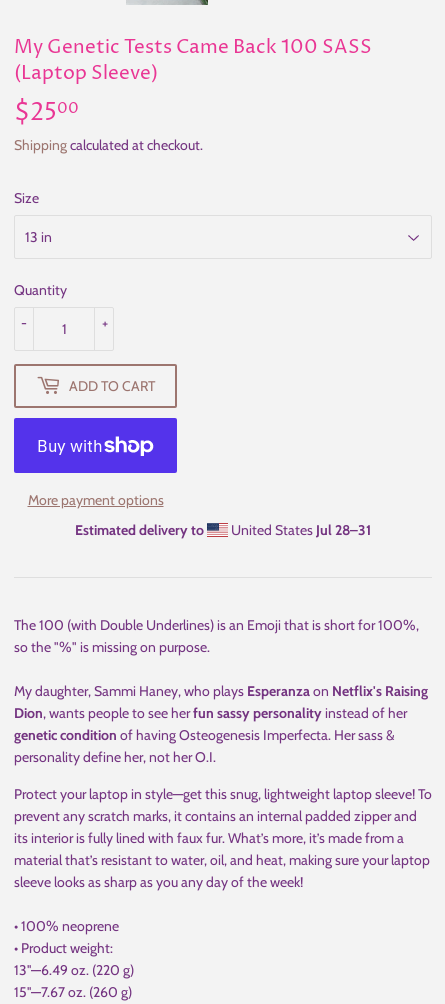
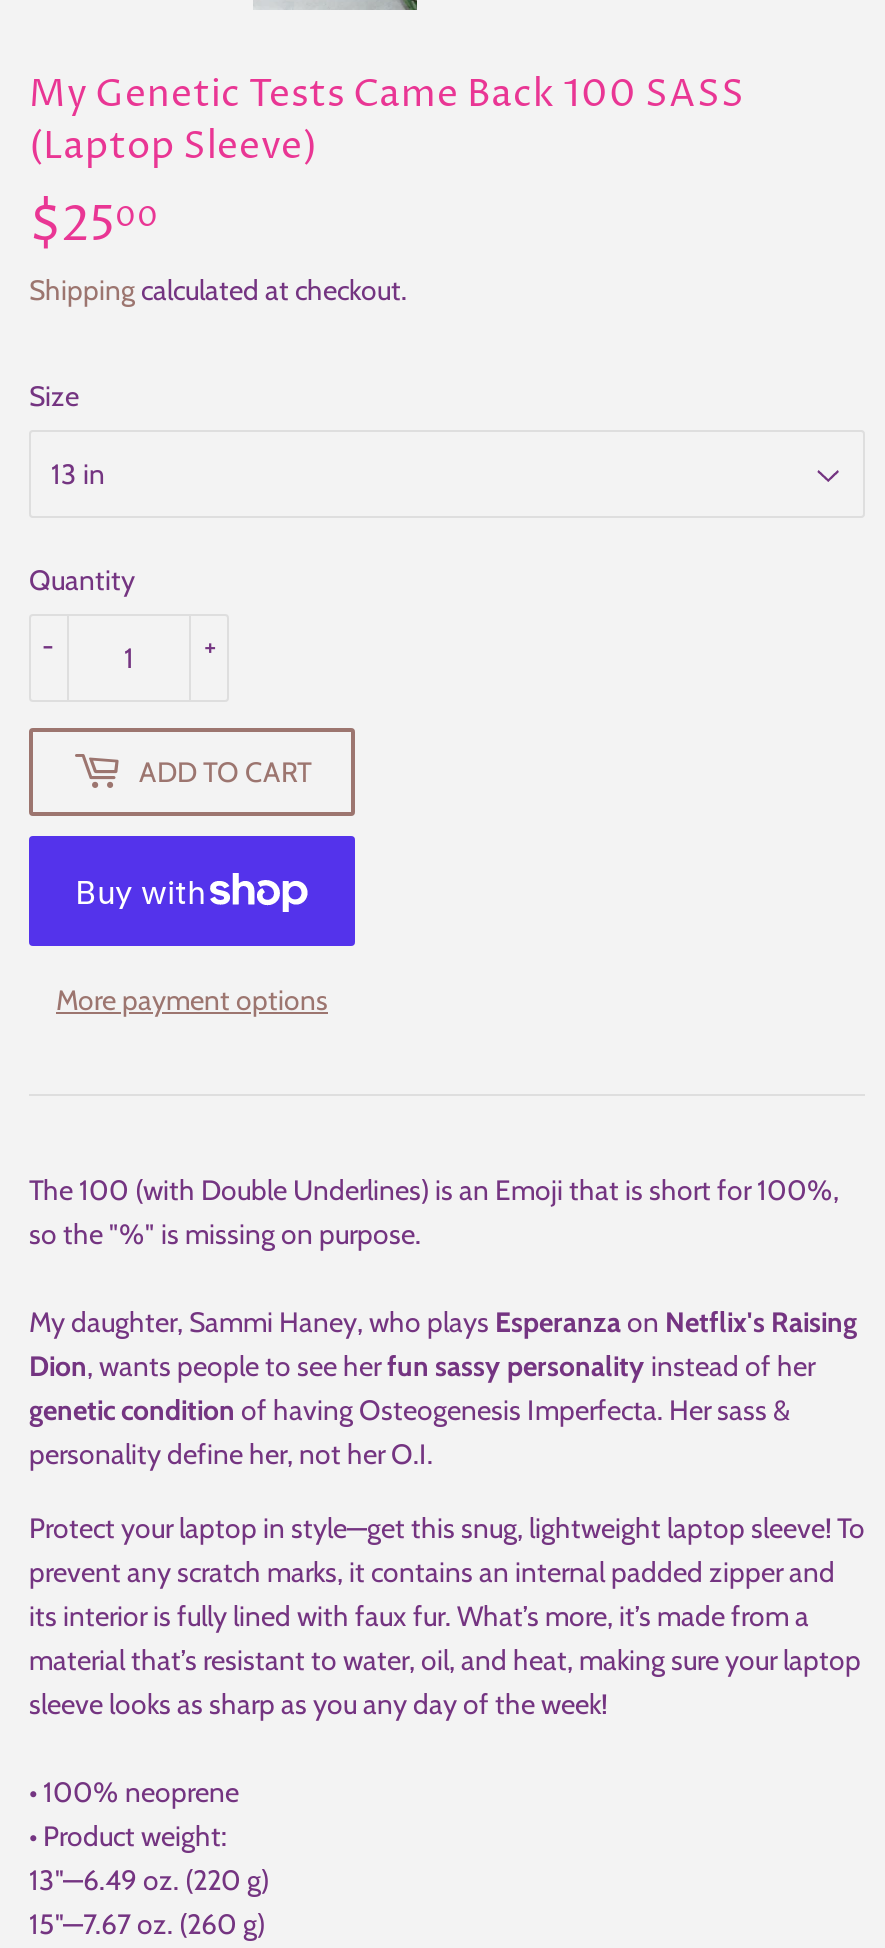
[75,521,371,539] Estimated delivery to | United States Jul 28–31 -> none

